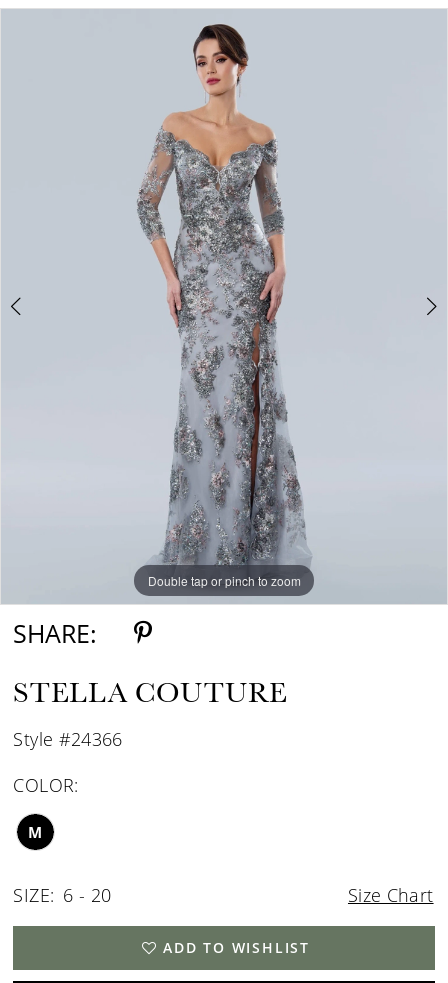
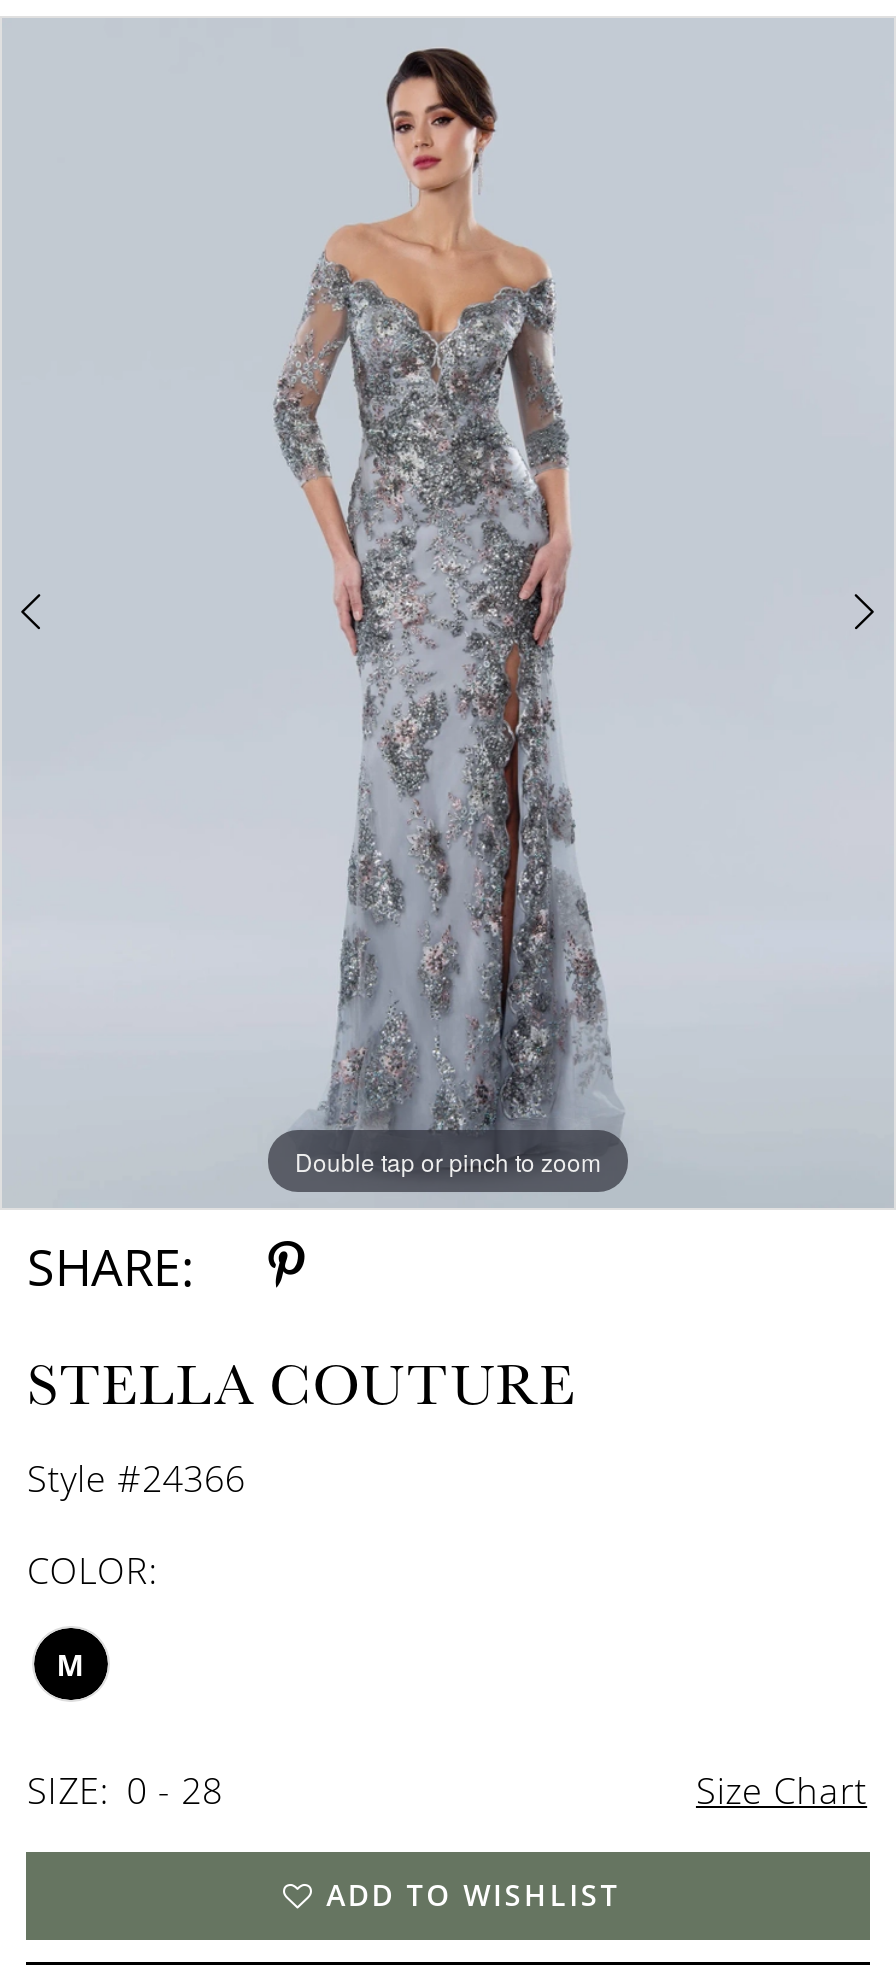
[13,883,111,907] SIZE: 6 - 20 -> [27,1765,223,1813] SIZE: 0 - 28

